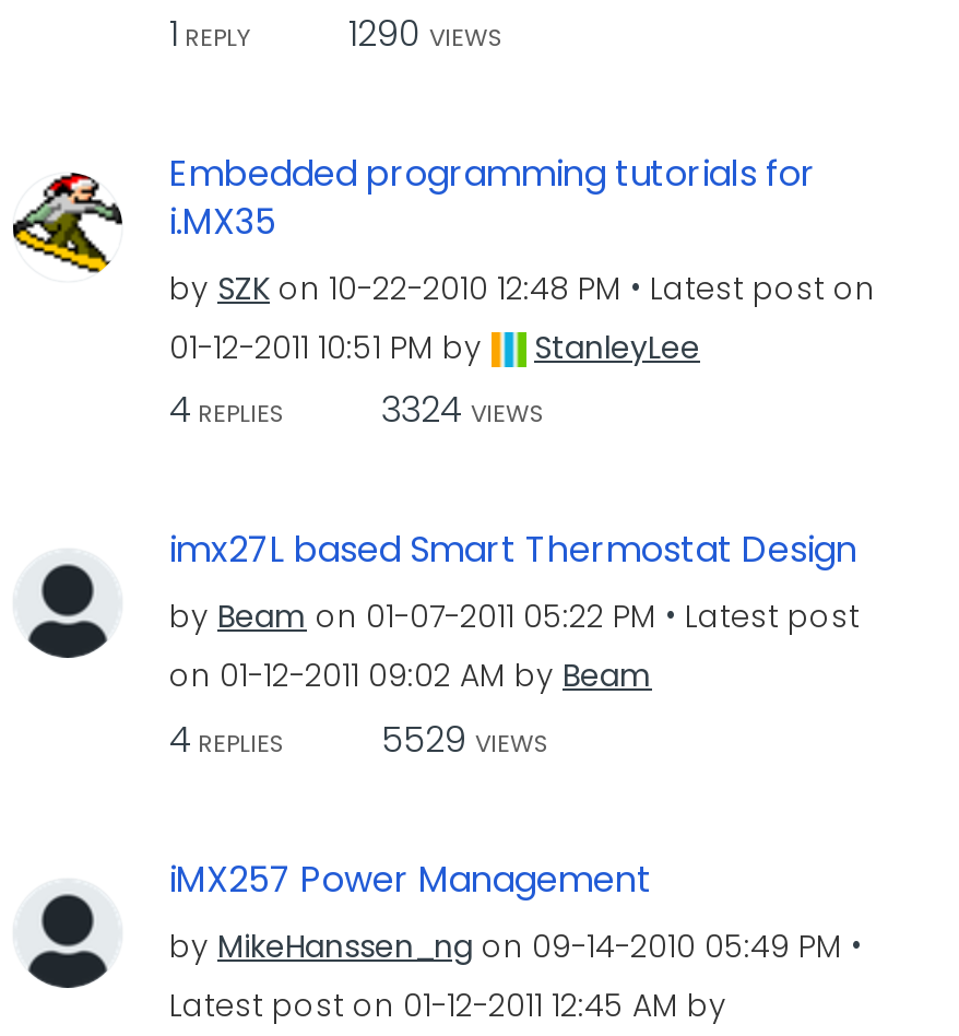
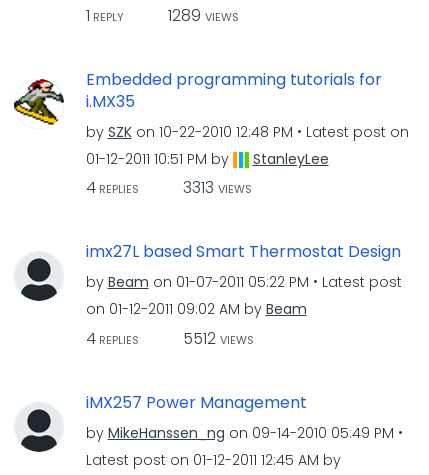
[169,8,504,58] 1 REPLY 1290 VIEWS -> [85,3,238,26] 1 REPLY 1289 VIEWS
[169,385,545,435] 4 REPLIES 3324 VIEWS -> [85,176,251,199] 4 REPLIES 3313 VIEWS
[169,714,549,764] 4 REPLIES 5529 VIEWS -> [85,326,253,349] 4 REPLIES 5512 VIEWS

